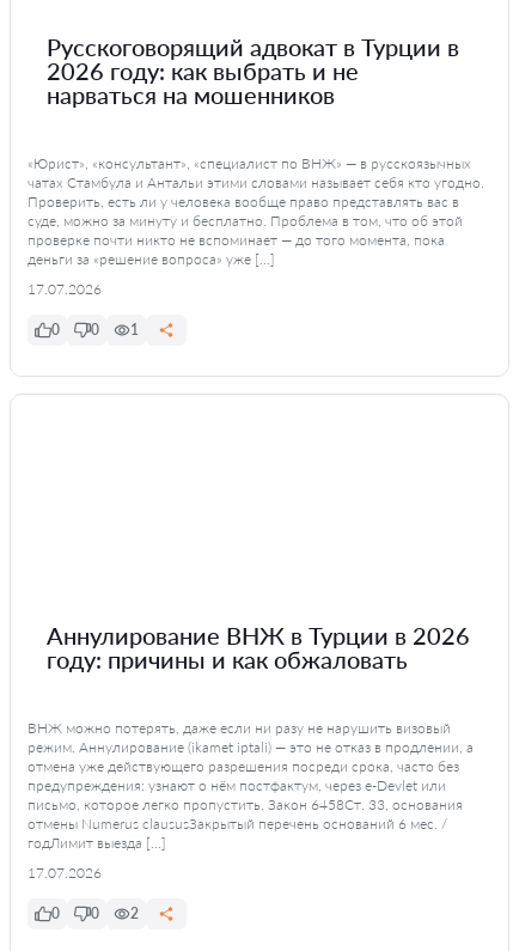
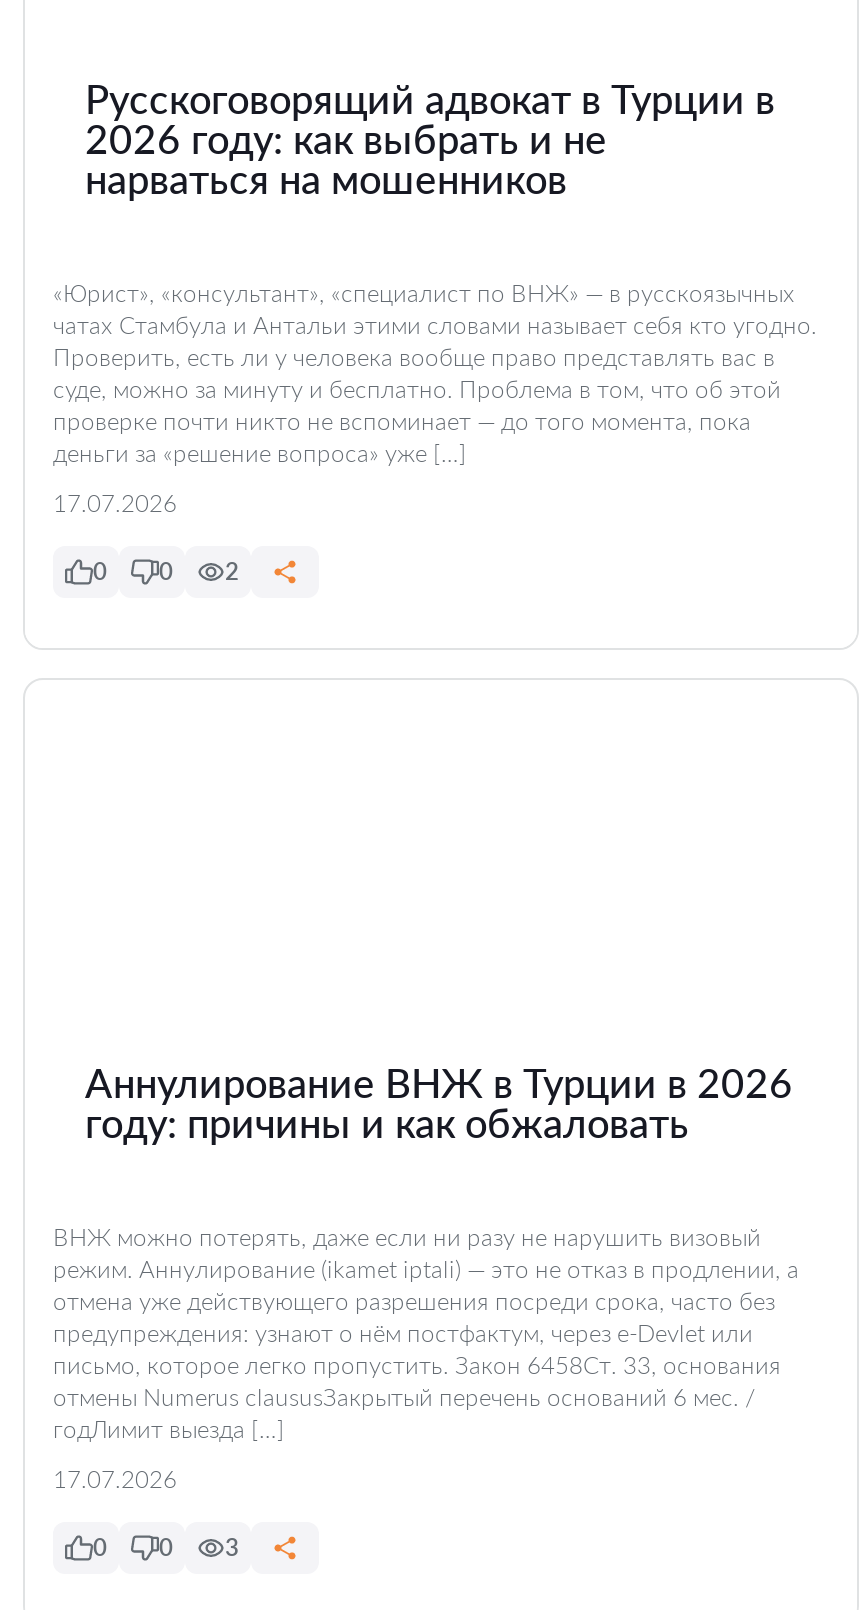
[130,321,139,339] 1 -> [225,557,239,587] 2
[130,904,139,922] 2 -> [225,1532,239,1562] 3

